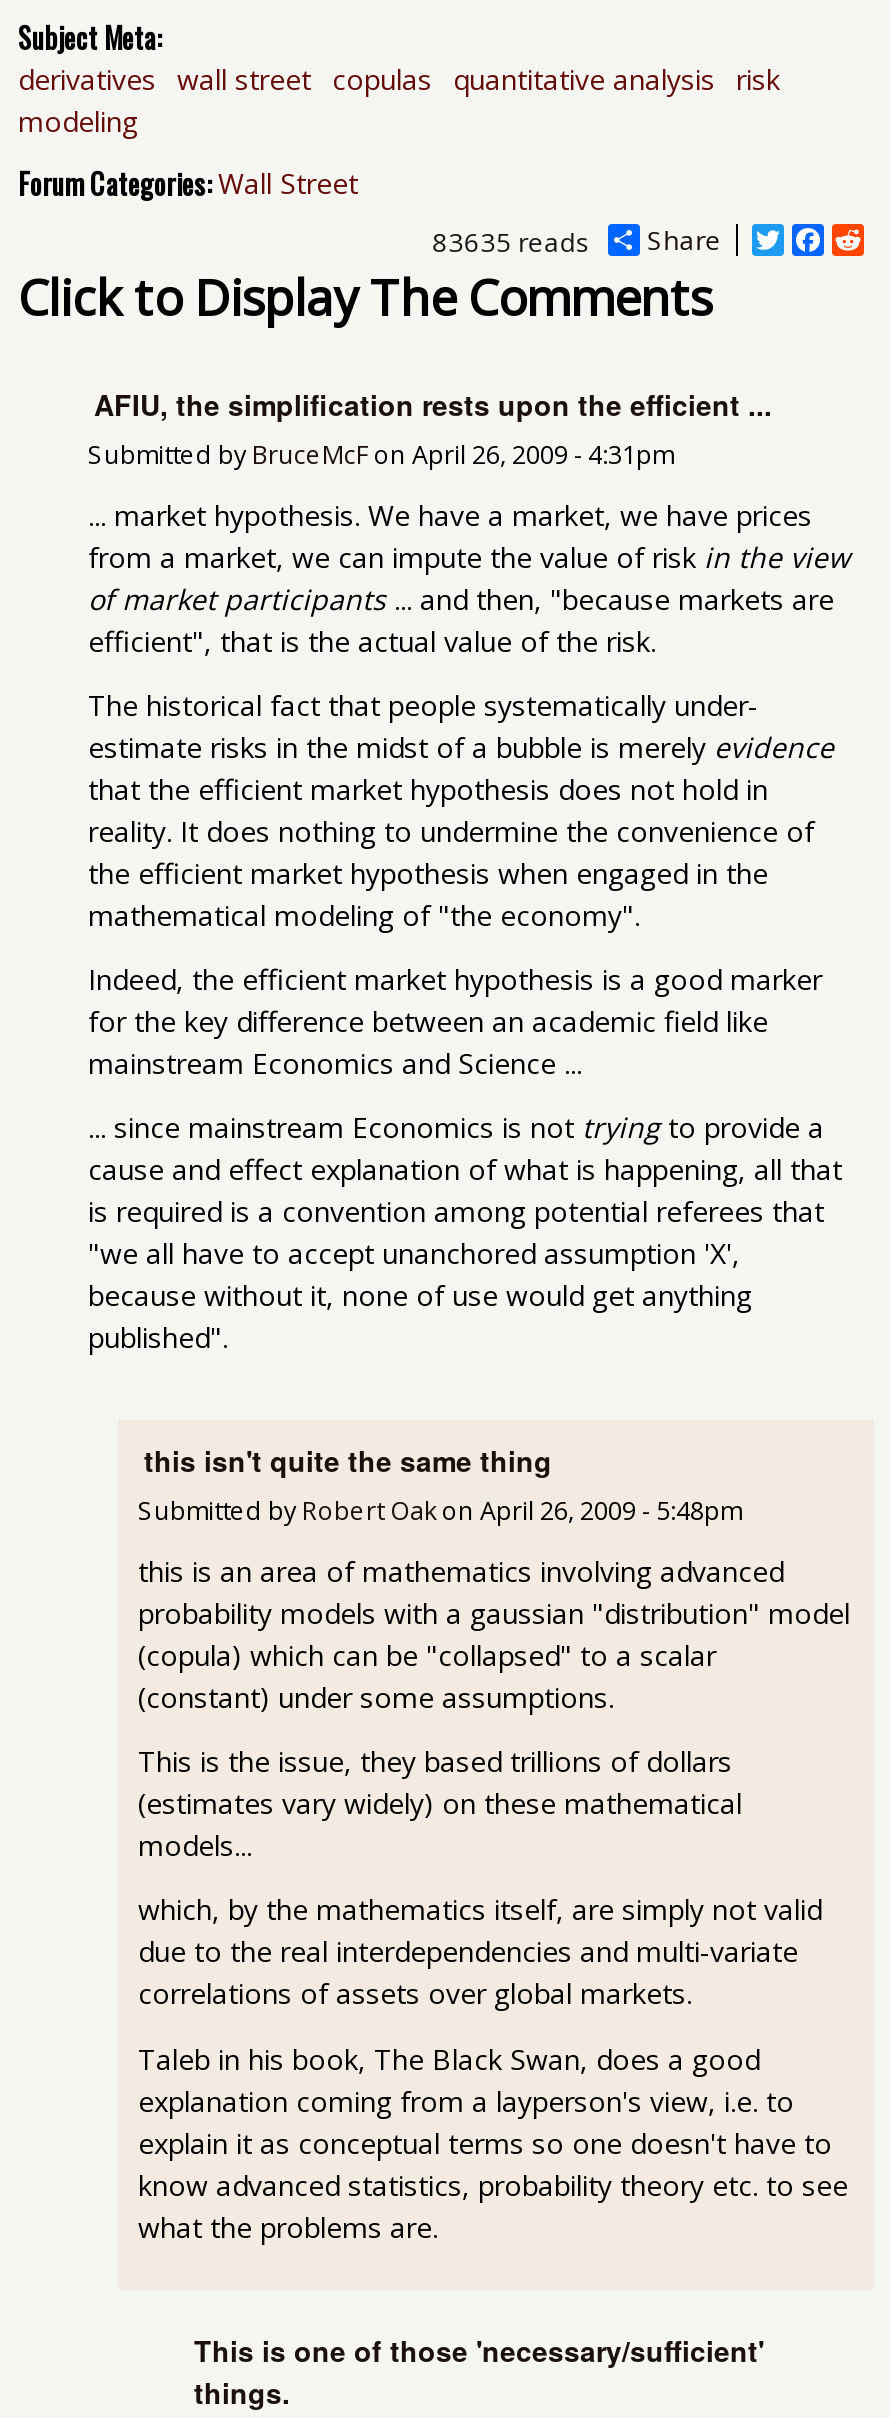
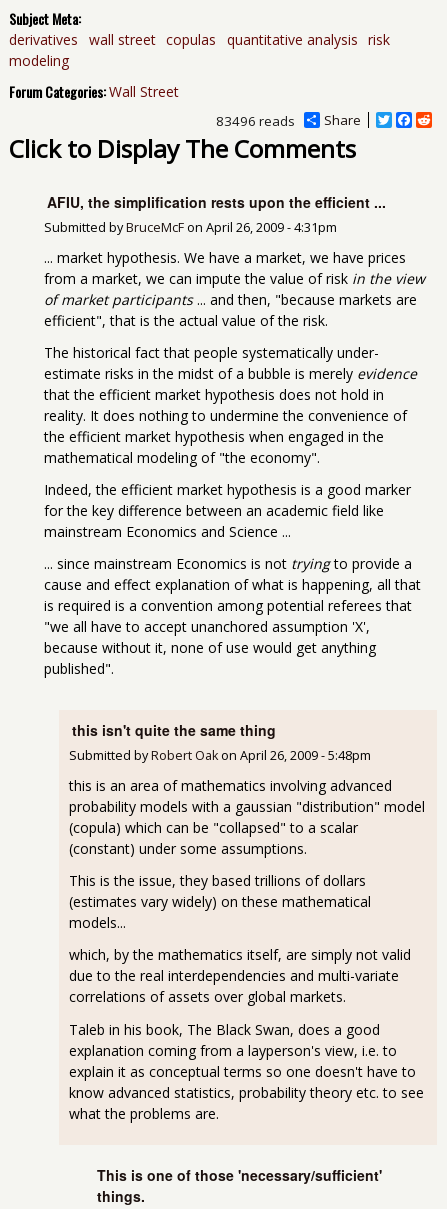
[432,224,590,260] 83635 reads -> [216,112,295,130] 83496 reads

